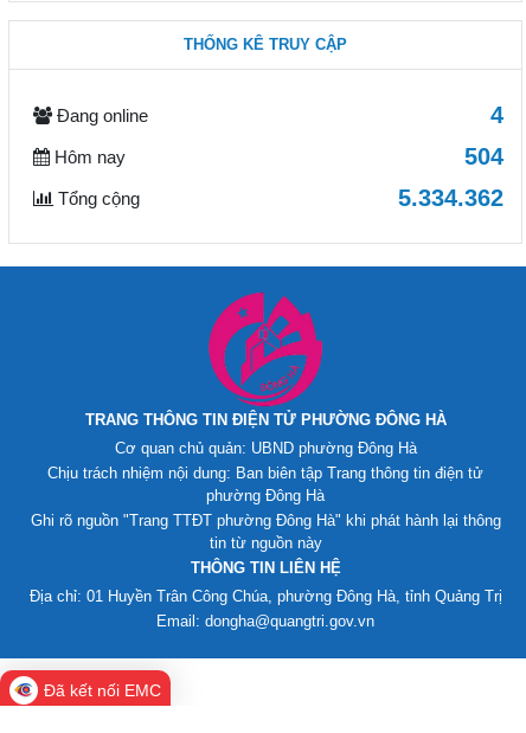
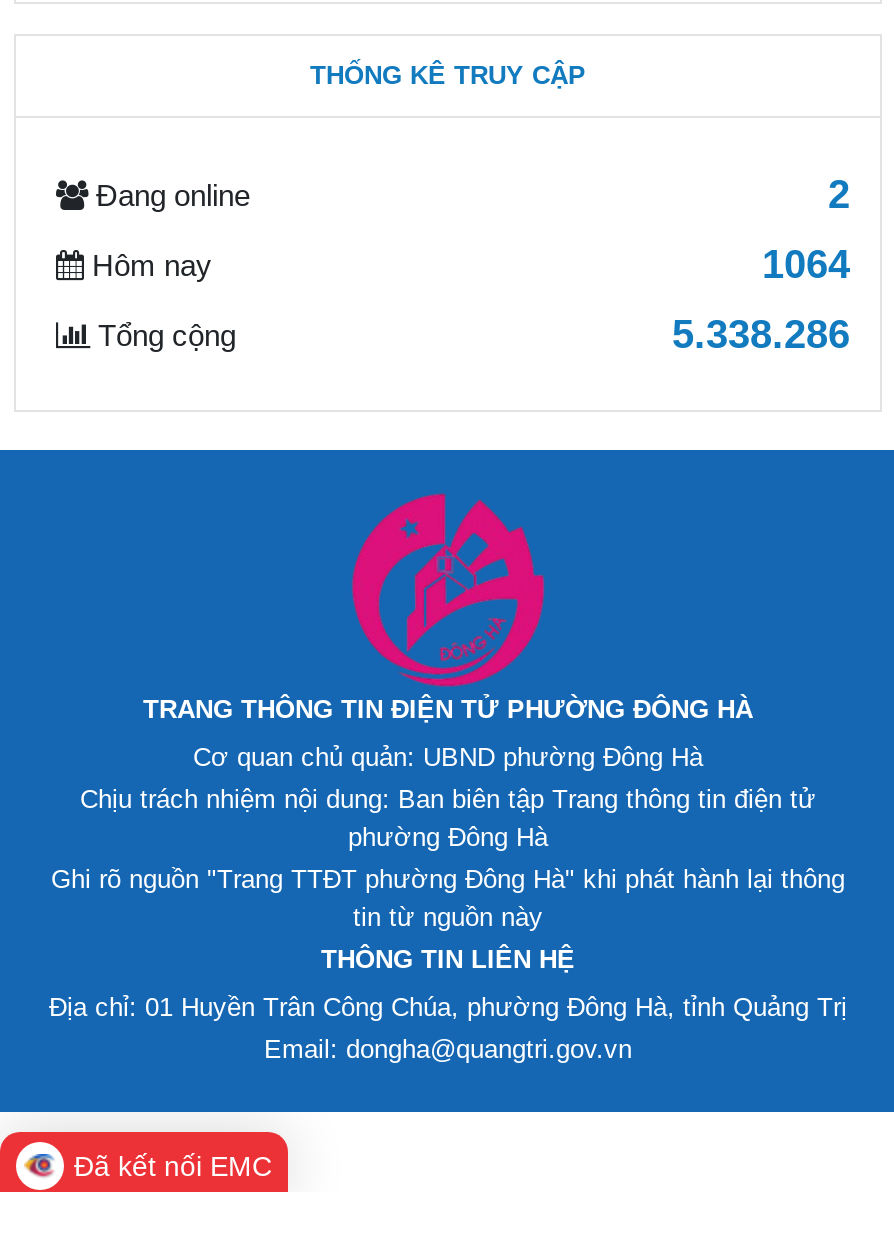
[490,102,503,128] 4 -> [828,172,850,216] 2
[464,144,503,170] 504 -> [762,242,850,286] 1064
[398,185,503,211] 5.334.362 -> [672,312,850,356] 5.338.286

